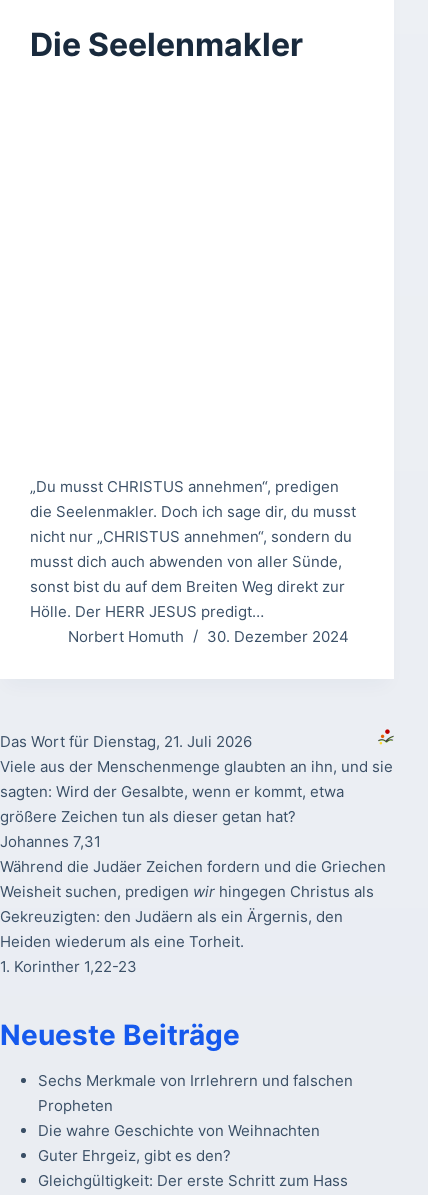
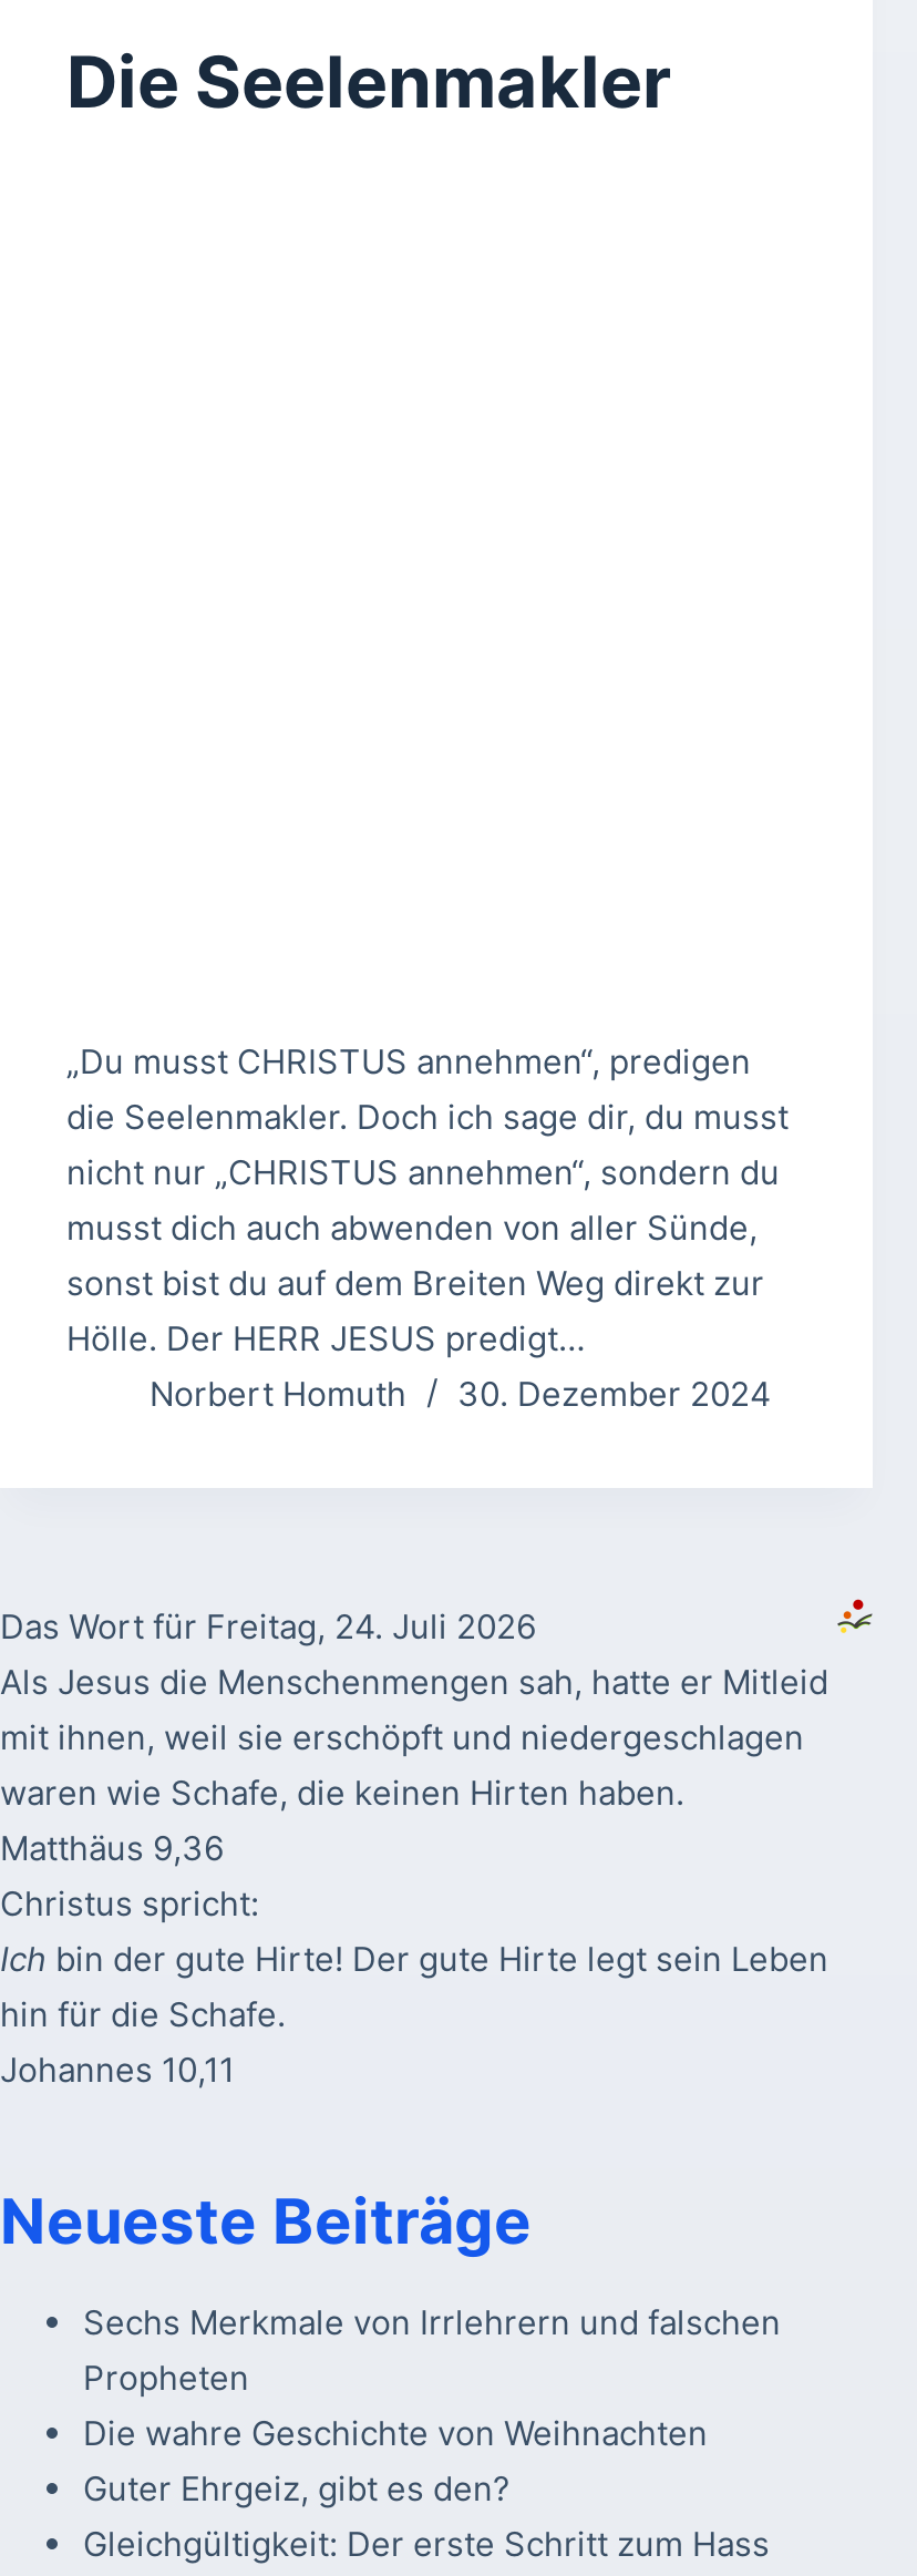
[0,732,393,976] Das Wort für Dienstag, 21. Juli 2026 | Viele aus der Menschenmenge glaubten an ihn, und sie | sagten: Wird der Gesalbte, wenn er kommt, etwa | größere Zeichen tun als dieser getan hat? | Johannes 7,31 | Während die Judäer Zeichen fordern und die Griechen | Weisheit suchen, predigen wir hingegen Christus als | Gekreuzigten: den Judäern als ein Ärgernis, den | Heiden wiederum als eine Torheit. | 1. Korinther 1,22-23 -> [0,1606,828,2091] Das Wort für Freitag, 24. Juli 2026 | Als Jesus die Menschenmengen sah, hatte er Mitleid | mit ihnen, weil sie erschöpft und niedergeschlagen | waren wie Schafe, die keinen Hirten haben. | Matthäus 9,36 | Christus spricht: | Ich bin der gute Hirte! Der gute Hirte legt sein Leben | hin für die Schafe. | Johannes 10,11

